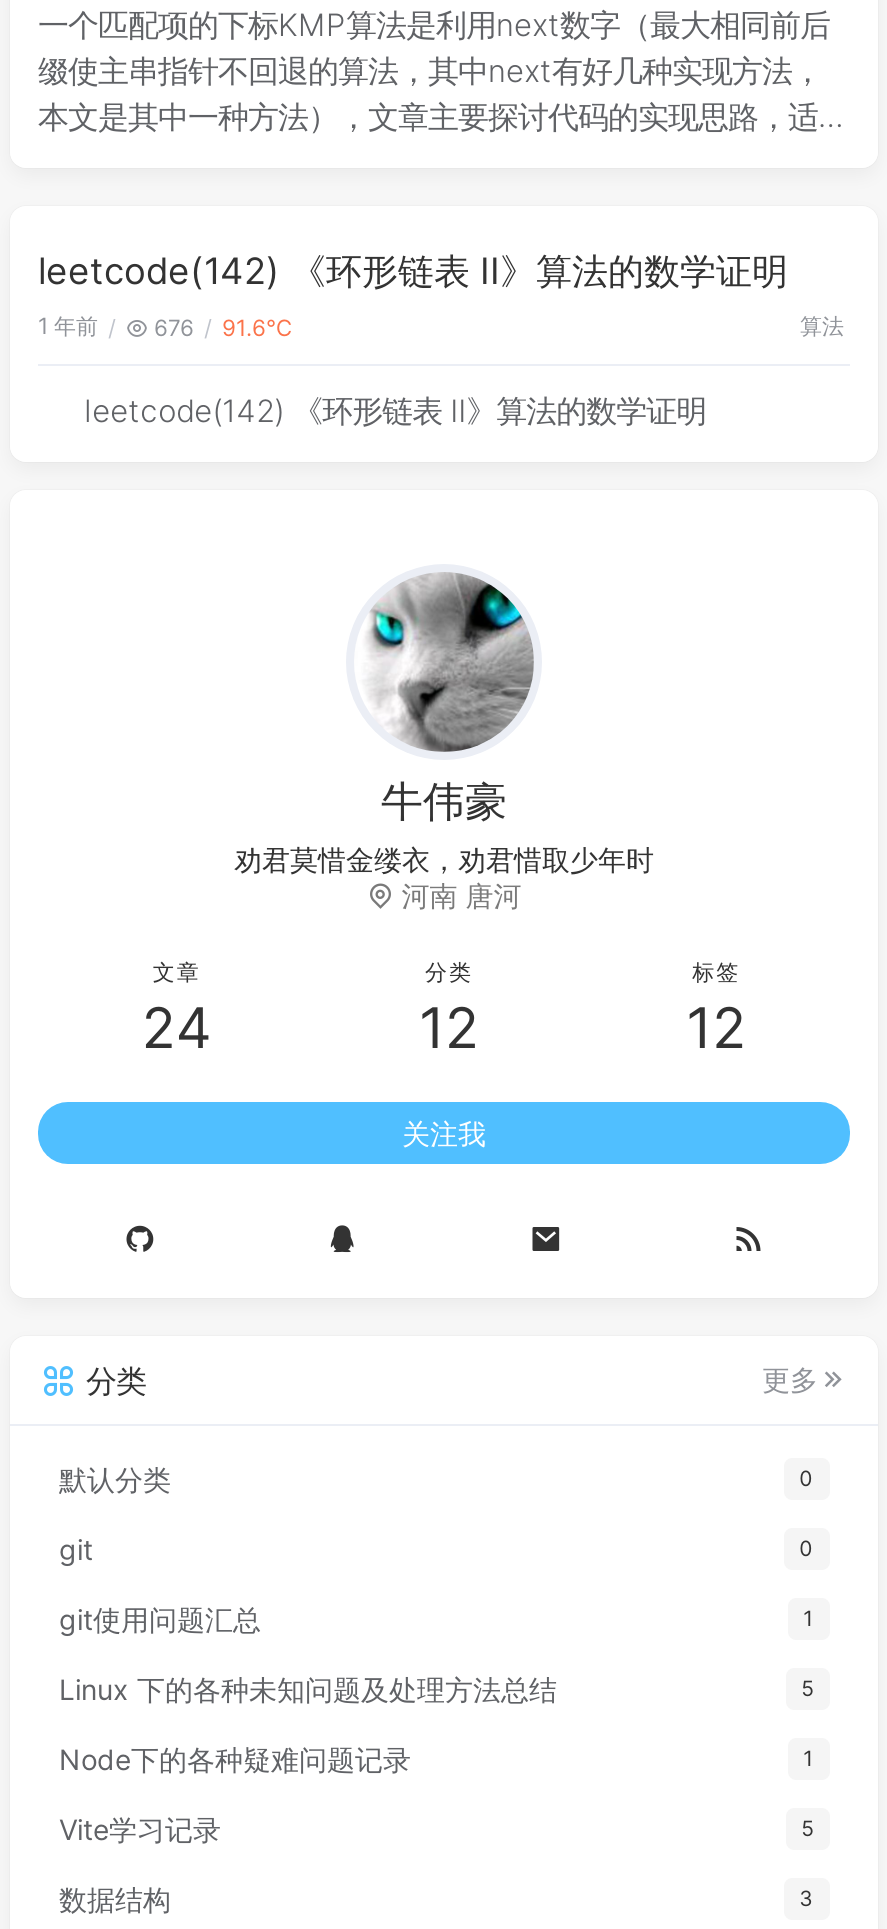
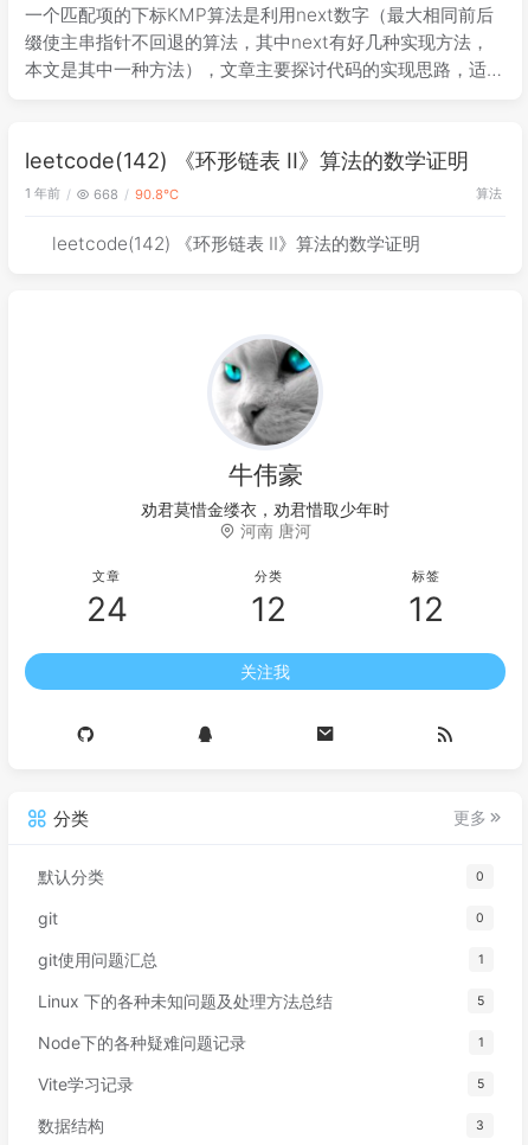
[154,313,194,341] 676 -> [94,186,118,202] 668
[222,313,292,341] 91.6℃ -> [135,186,179,202] 90.8℃

